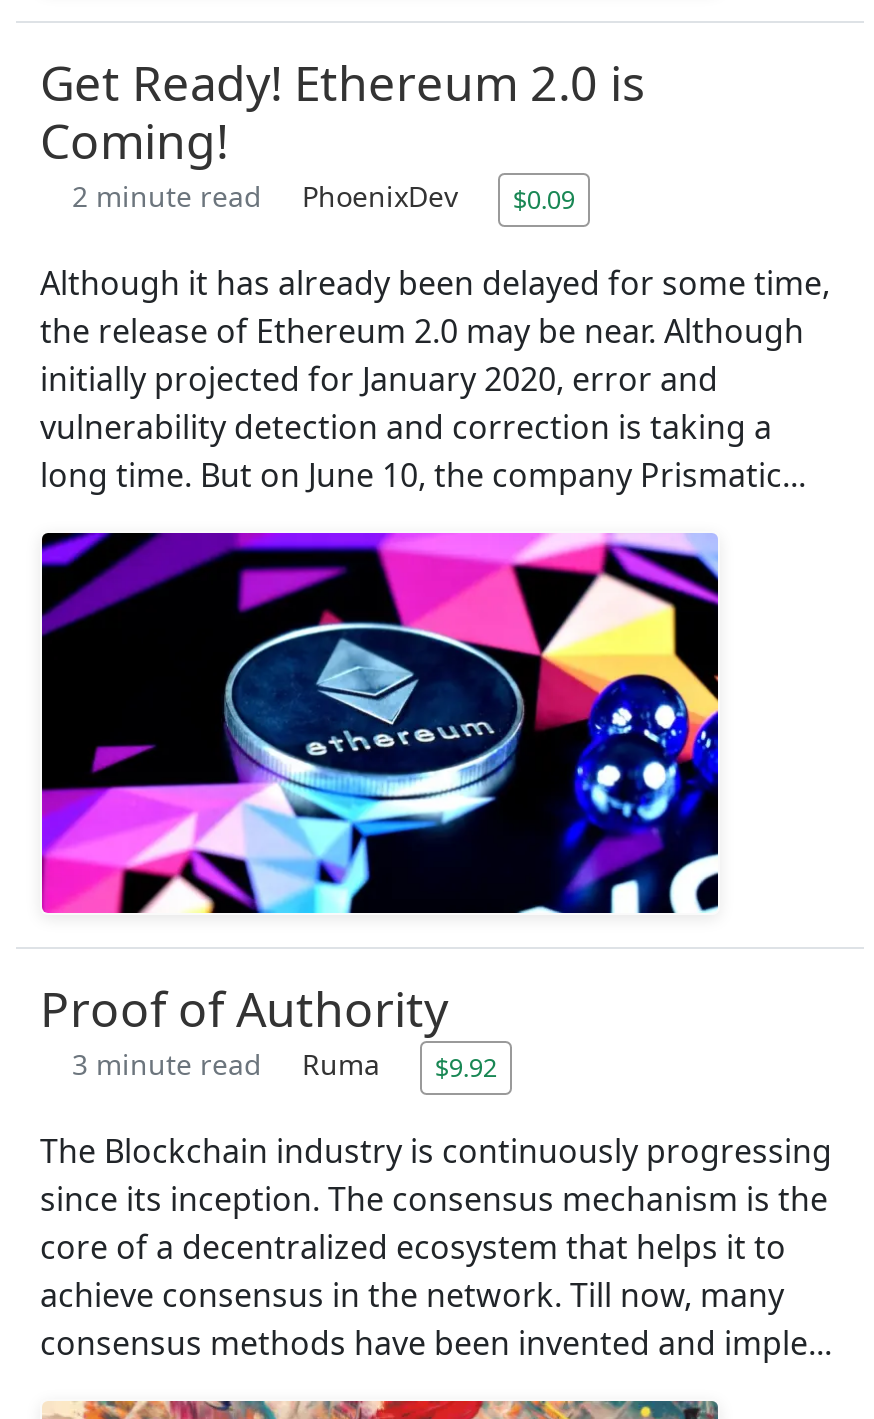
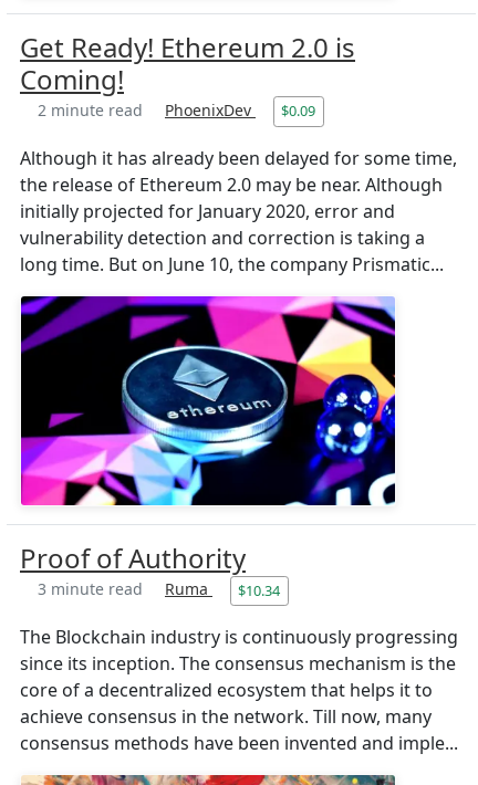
[72,1046,497,1085] 3 minute read Ruma $9.92 -> [38,578,280,600] 3 minute read Ruma $10.34

